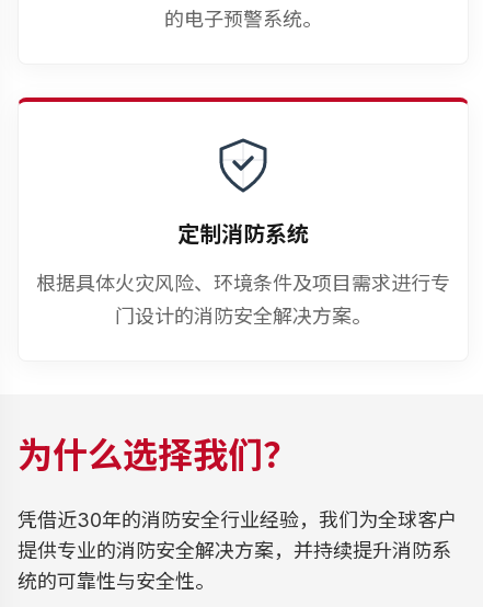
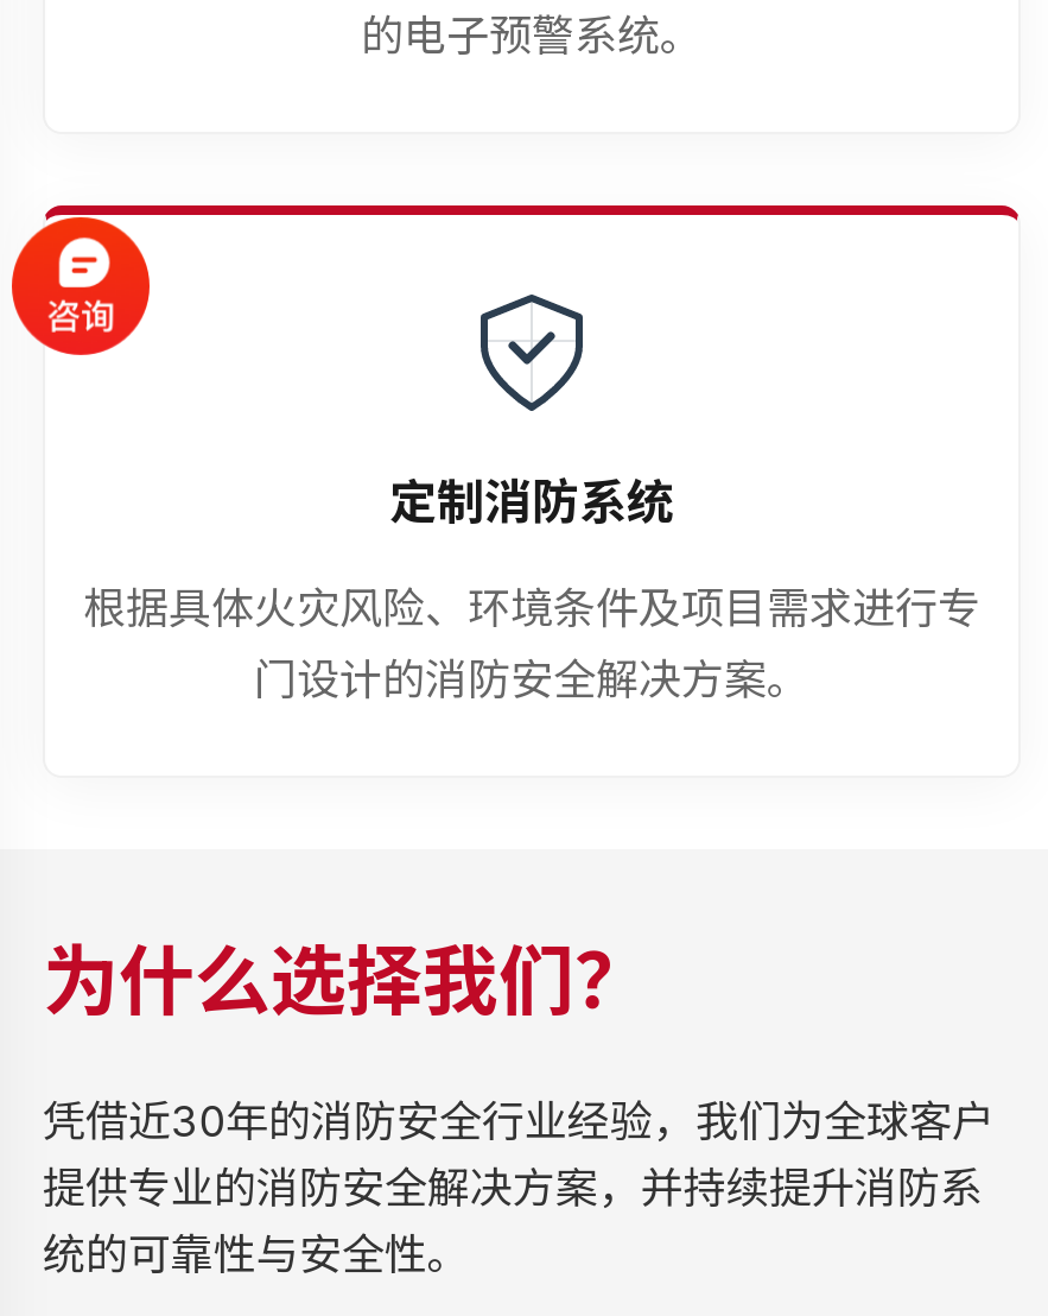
none -> [9,215,152,358] [image]

